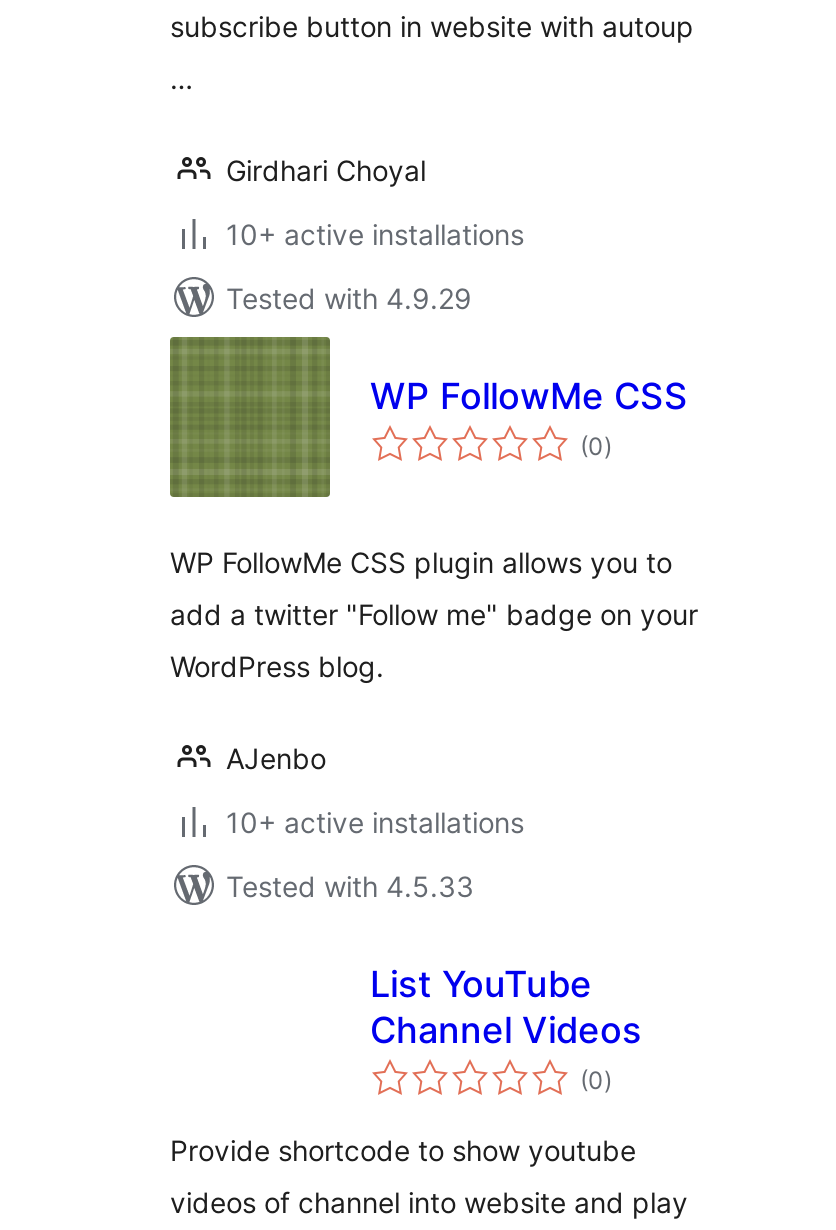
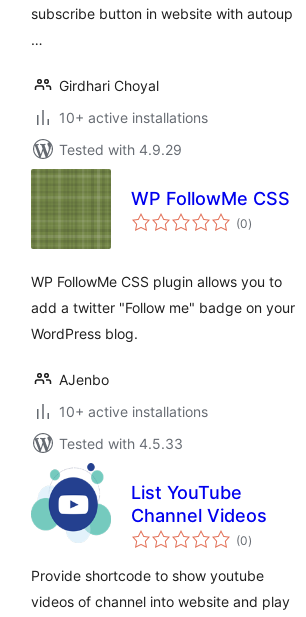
none -> [30,462,112,542] [image]

